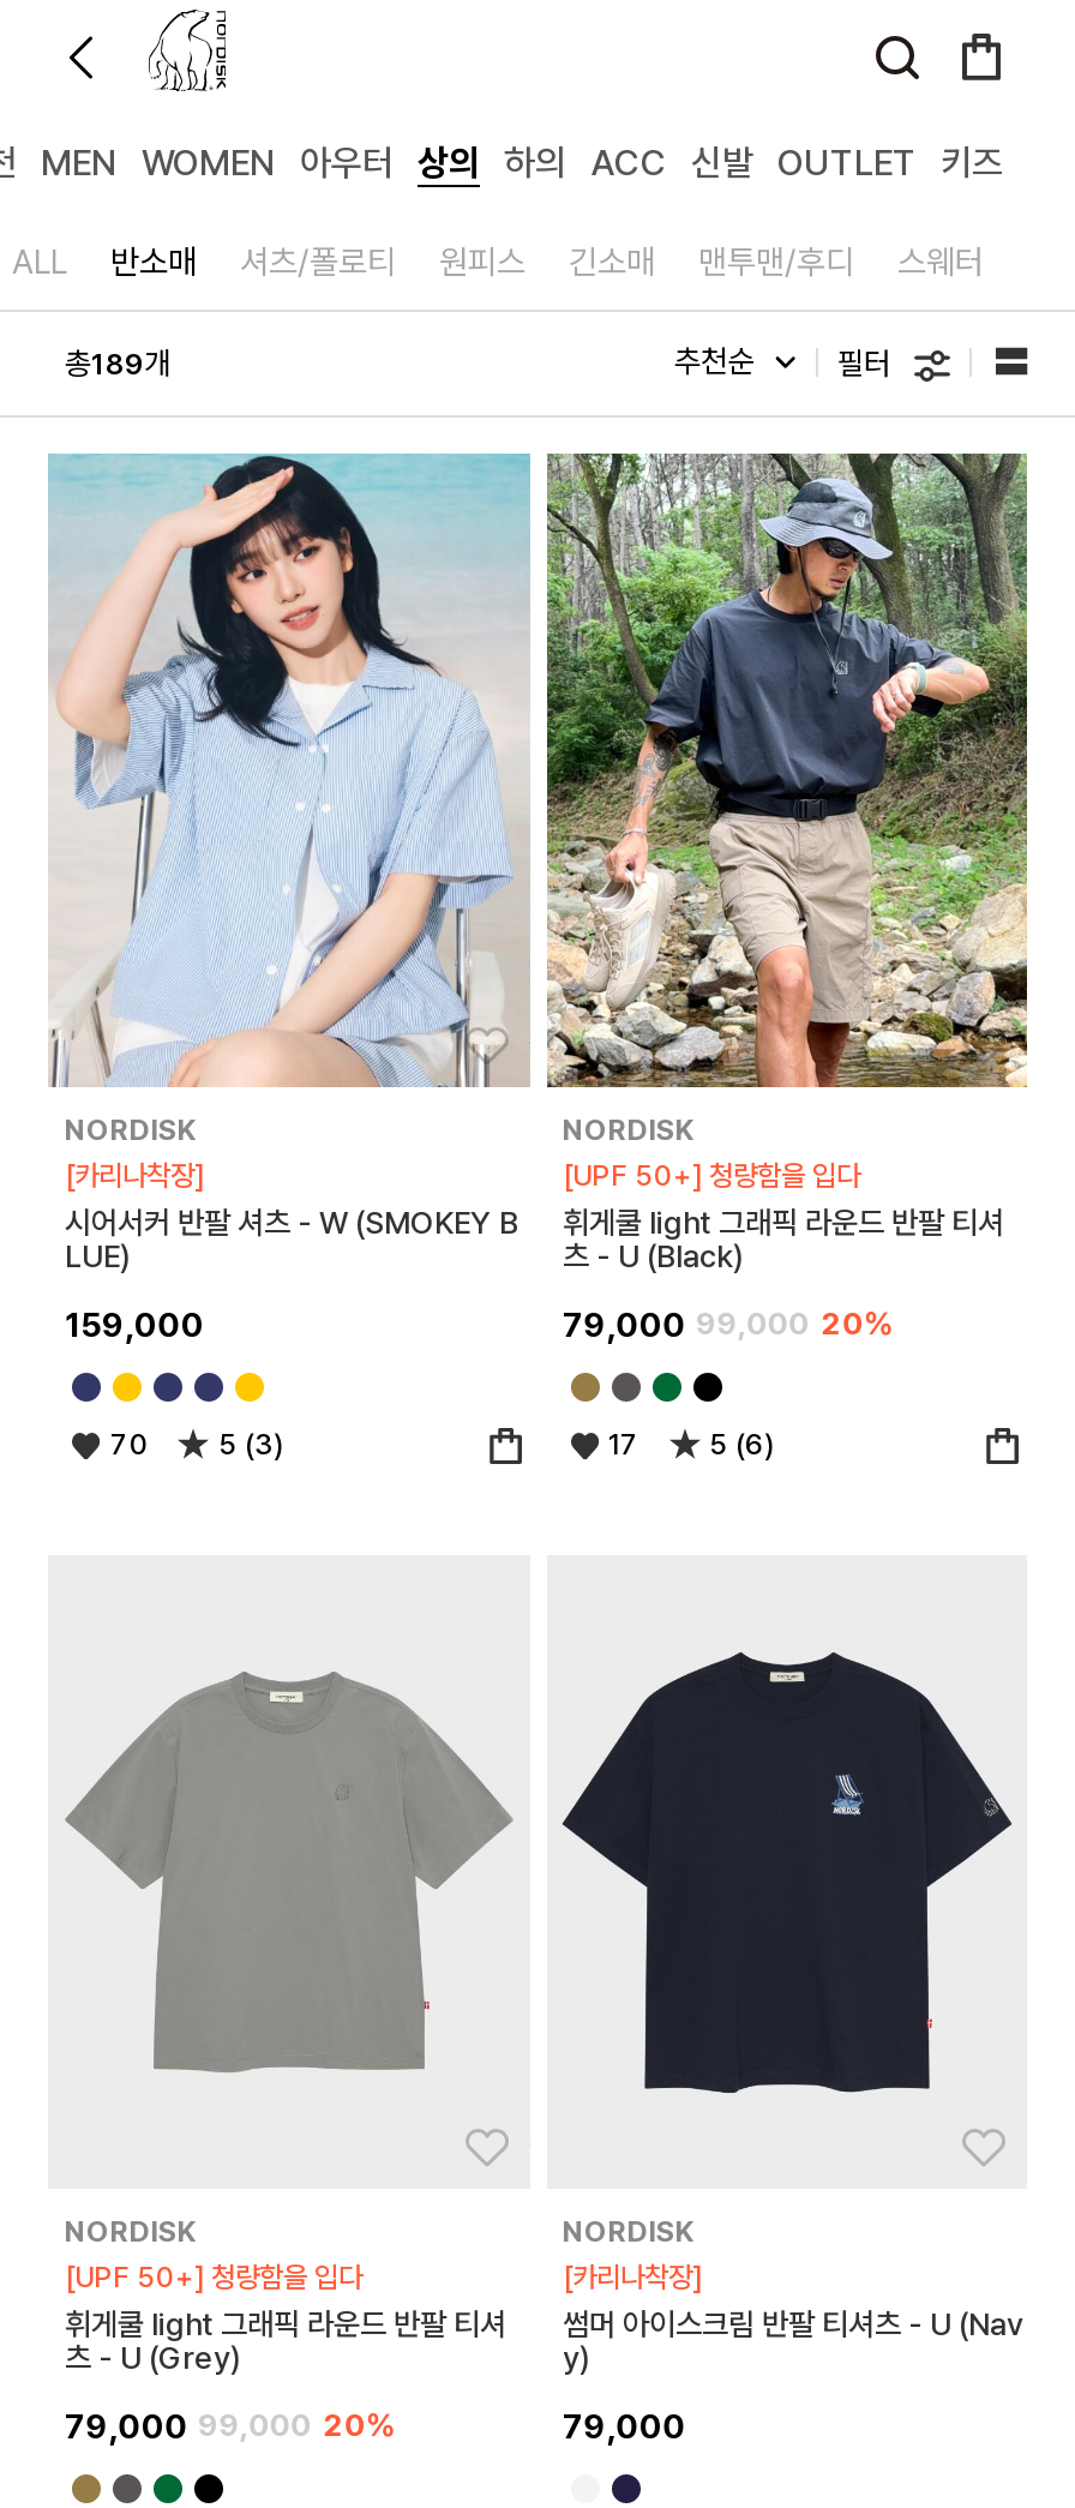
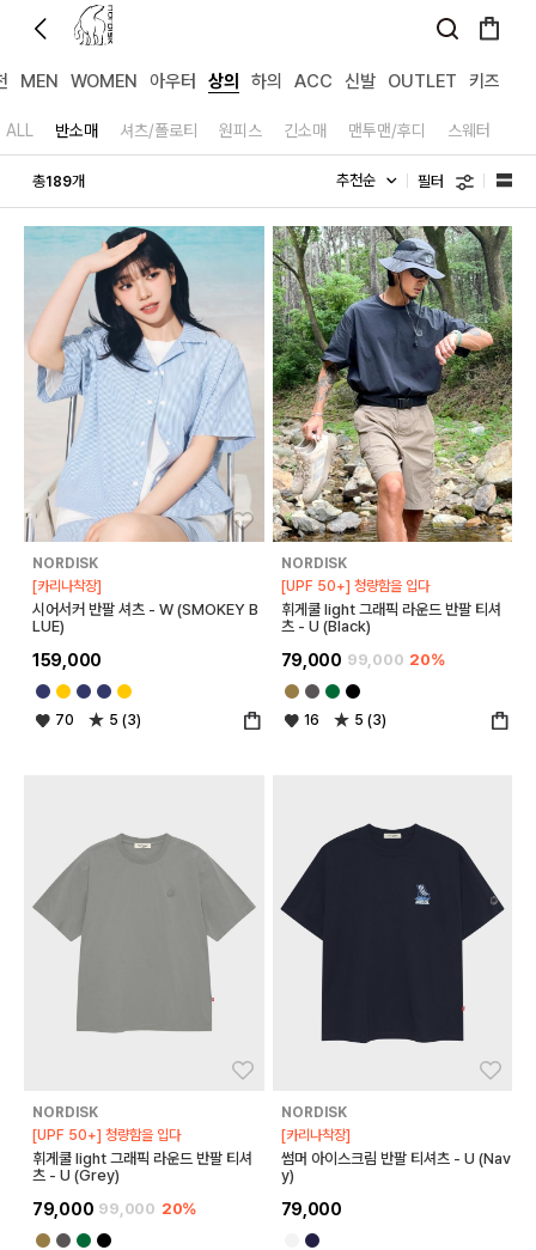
[608,1428,639,1461] 17 -> [303,711,319,728] 16
[709,1428,774,1461] 5 (6) -> [354,711,386,728] 5 (3)

